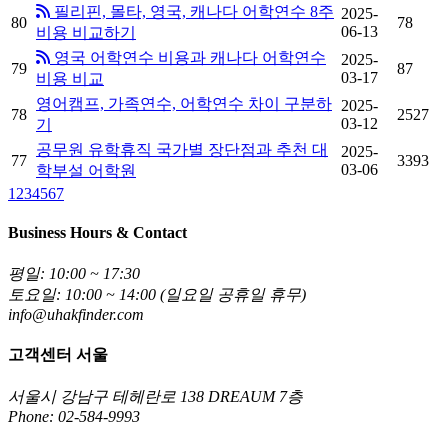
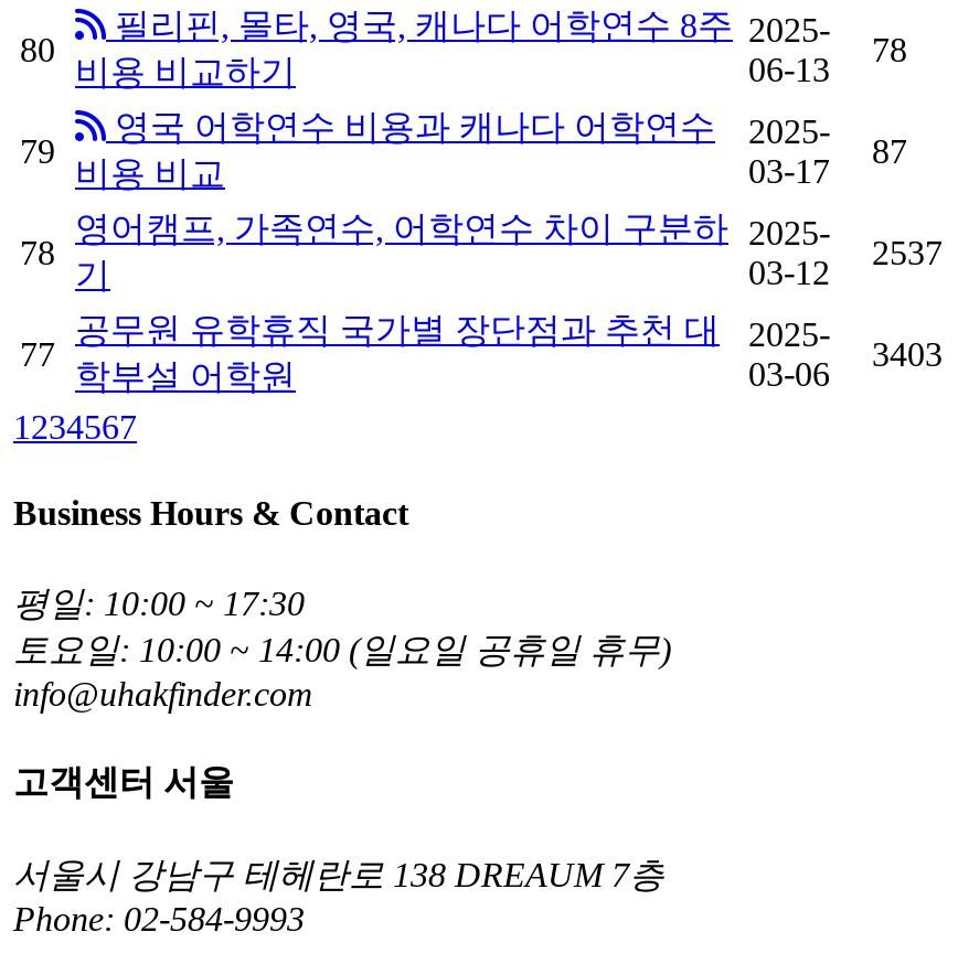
[397,106,429,123] 2527 -> [872,234,943,272] 2537
[397,152,429,169] 3393 -> [872,336,943,373] 3403

